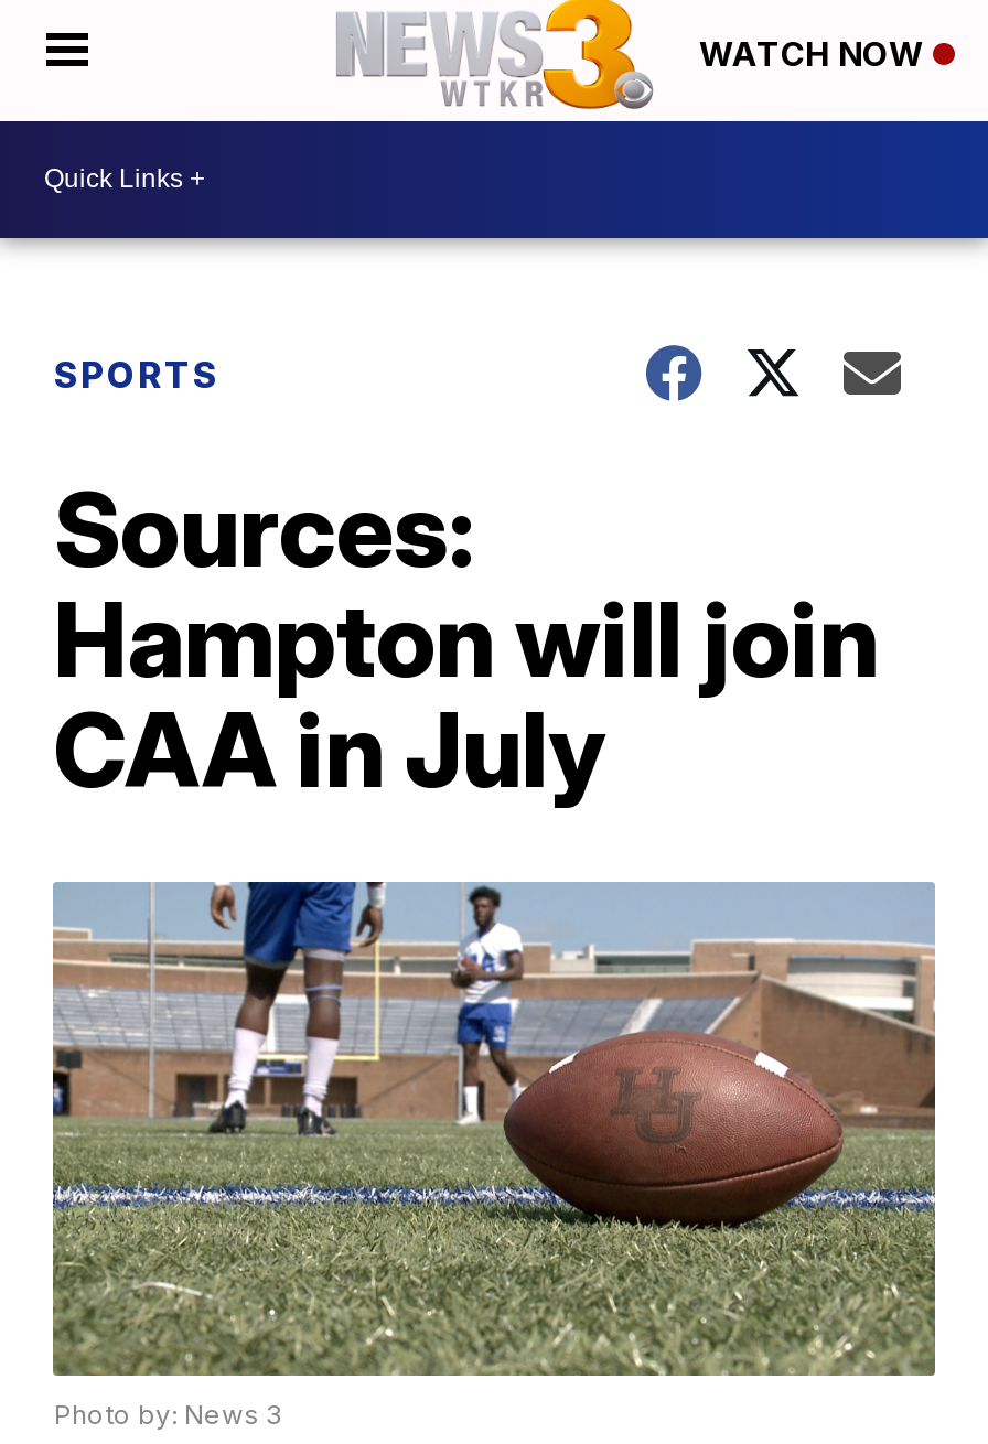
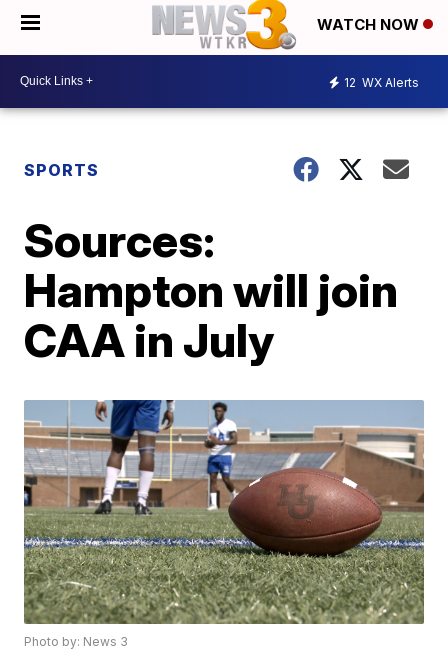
none -> [344,75,419,90] 12 WX Alerts

